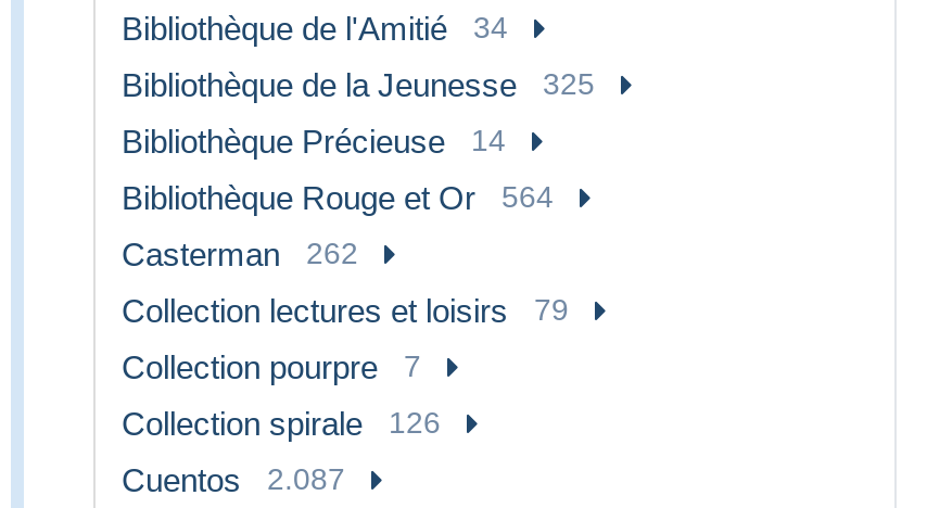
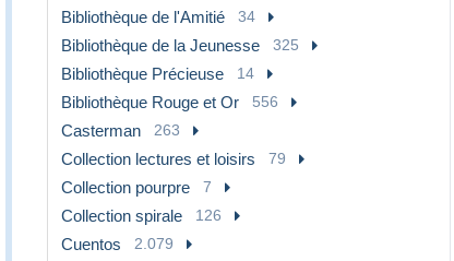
[122,179,554,216] Bibliothèque Rouge et Or 564 -> [61,93,278,111] Bibliothèque Rouge et Or 556
[122,235,358,272] Casterman 262 -> [61,121,180,140] Casterman 263
[122,461,345,498] Cuentos 2.087 -> [61,235,174,253] Cuentos 2.079

